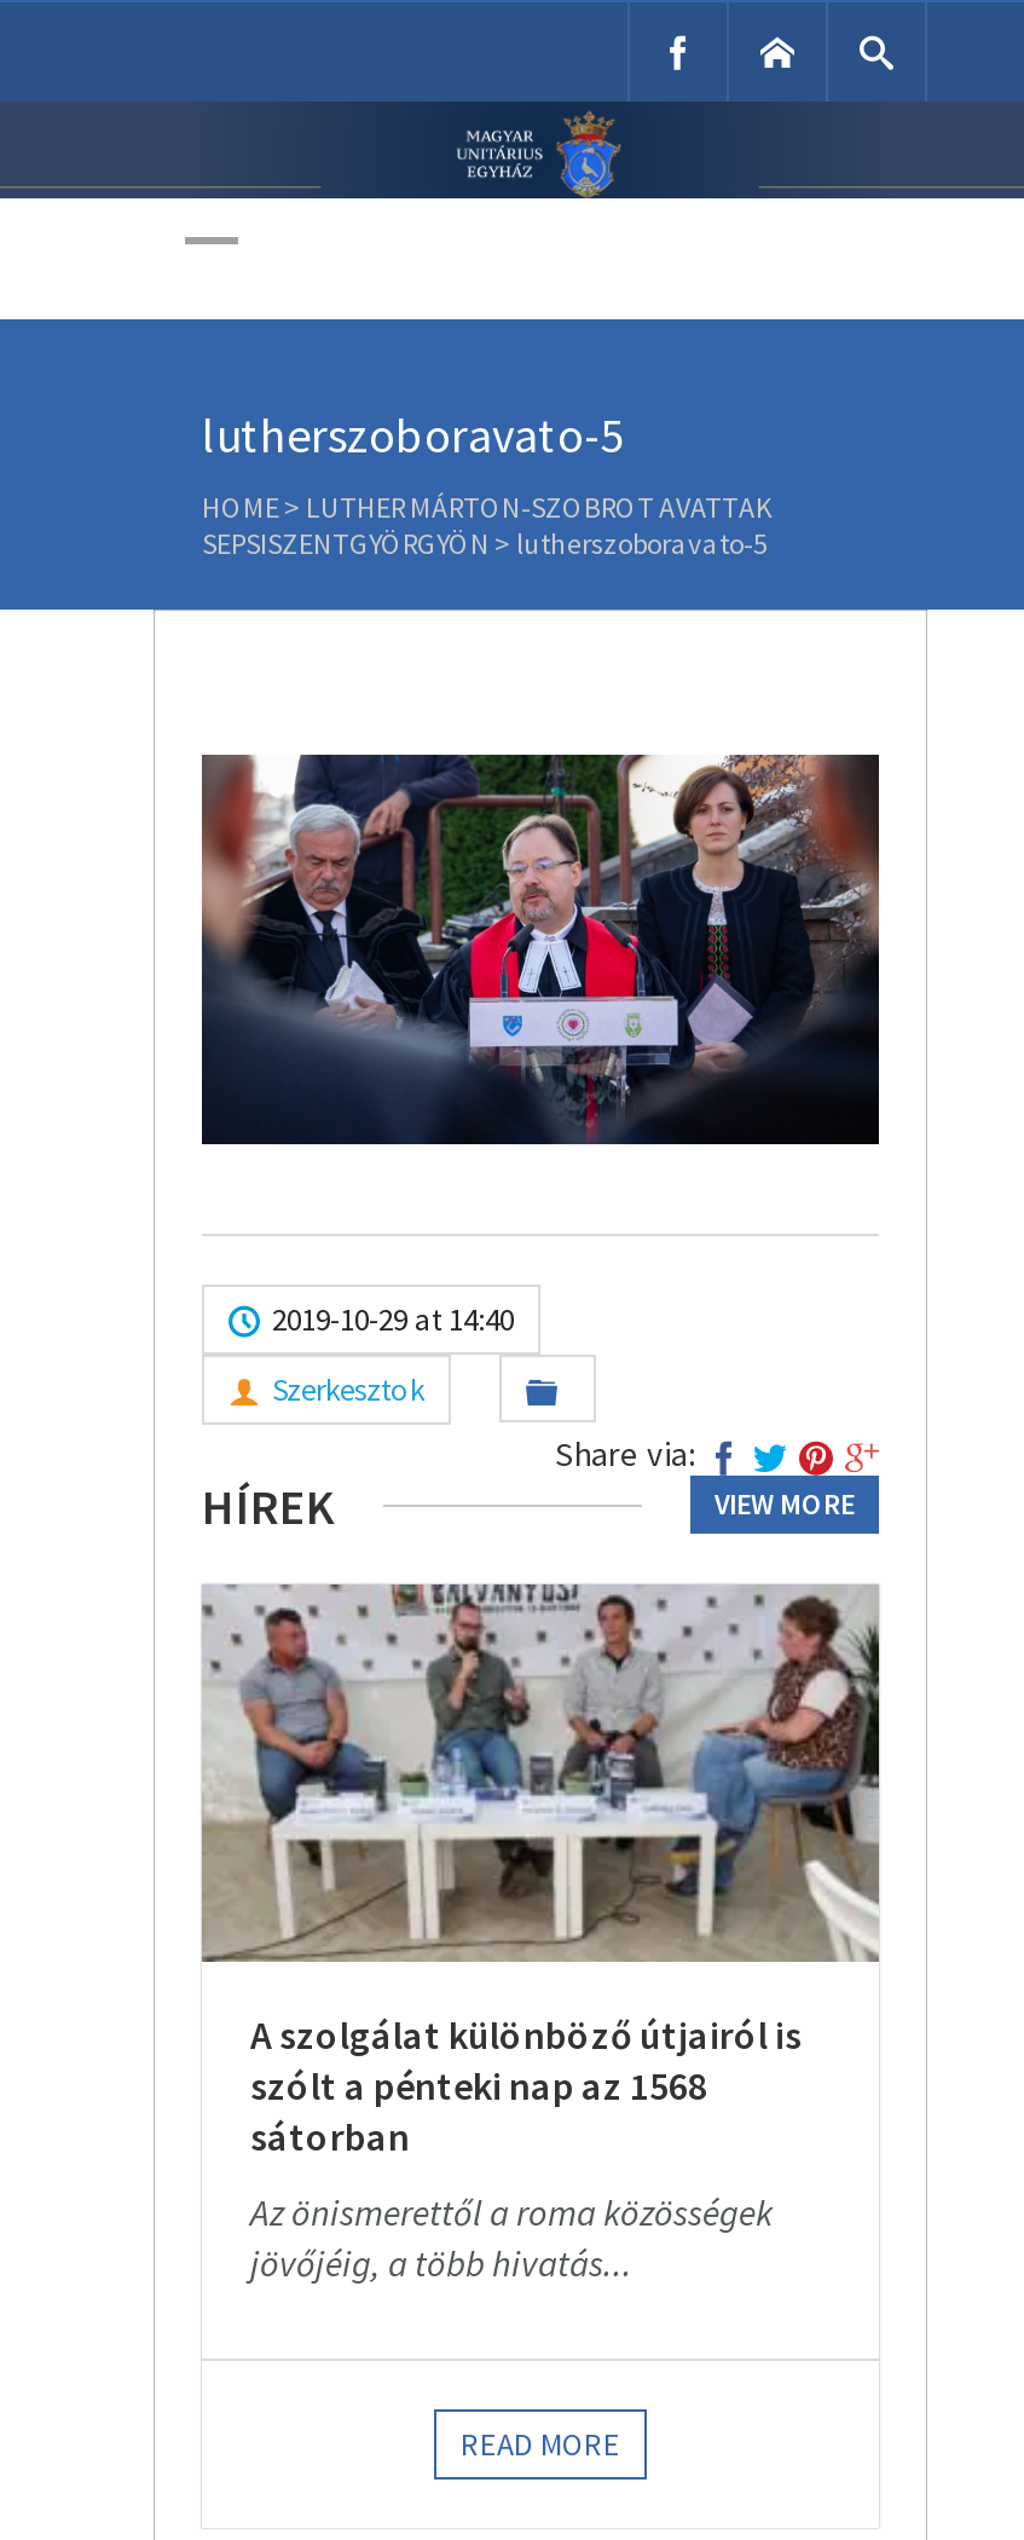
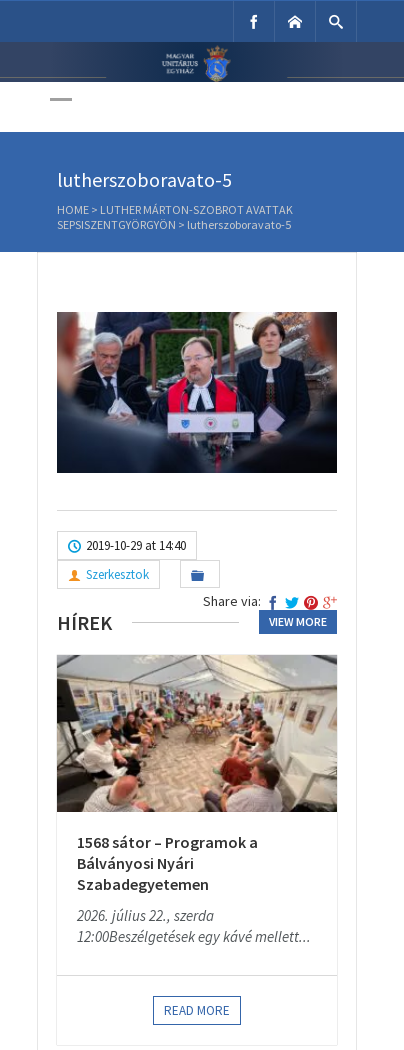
[202,1582,881,2161] [image] | A szolgálat különböző útjairól is | szólt a pénteki nap az 1568 | sátorban -> [56,655,338,894] [image] | 1568 sátor – Programok a | Bálványosi Nyári | Szabadegyetemen
[250,2190,773,2287] Az önismerettől a roma közösségek | jövőjéig, a több hivatás... -> [77,906,311,946] 2026. július 22., szerda | 12:00Beszélgetések egy kávé mellett...

